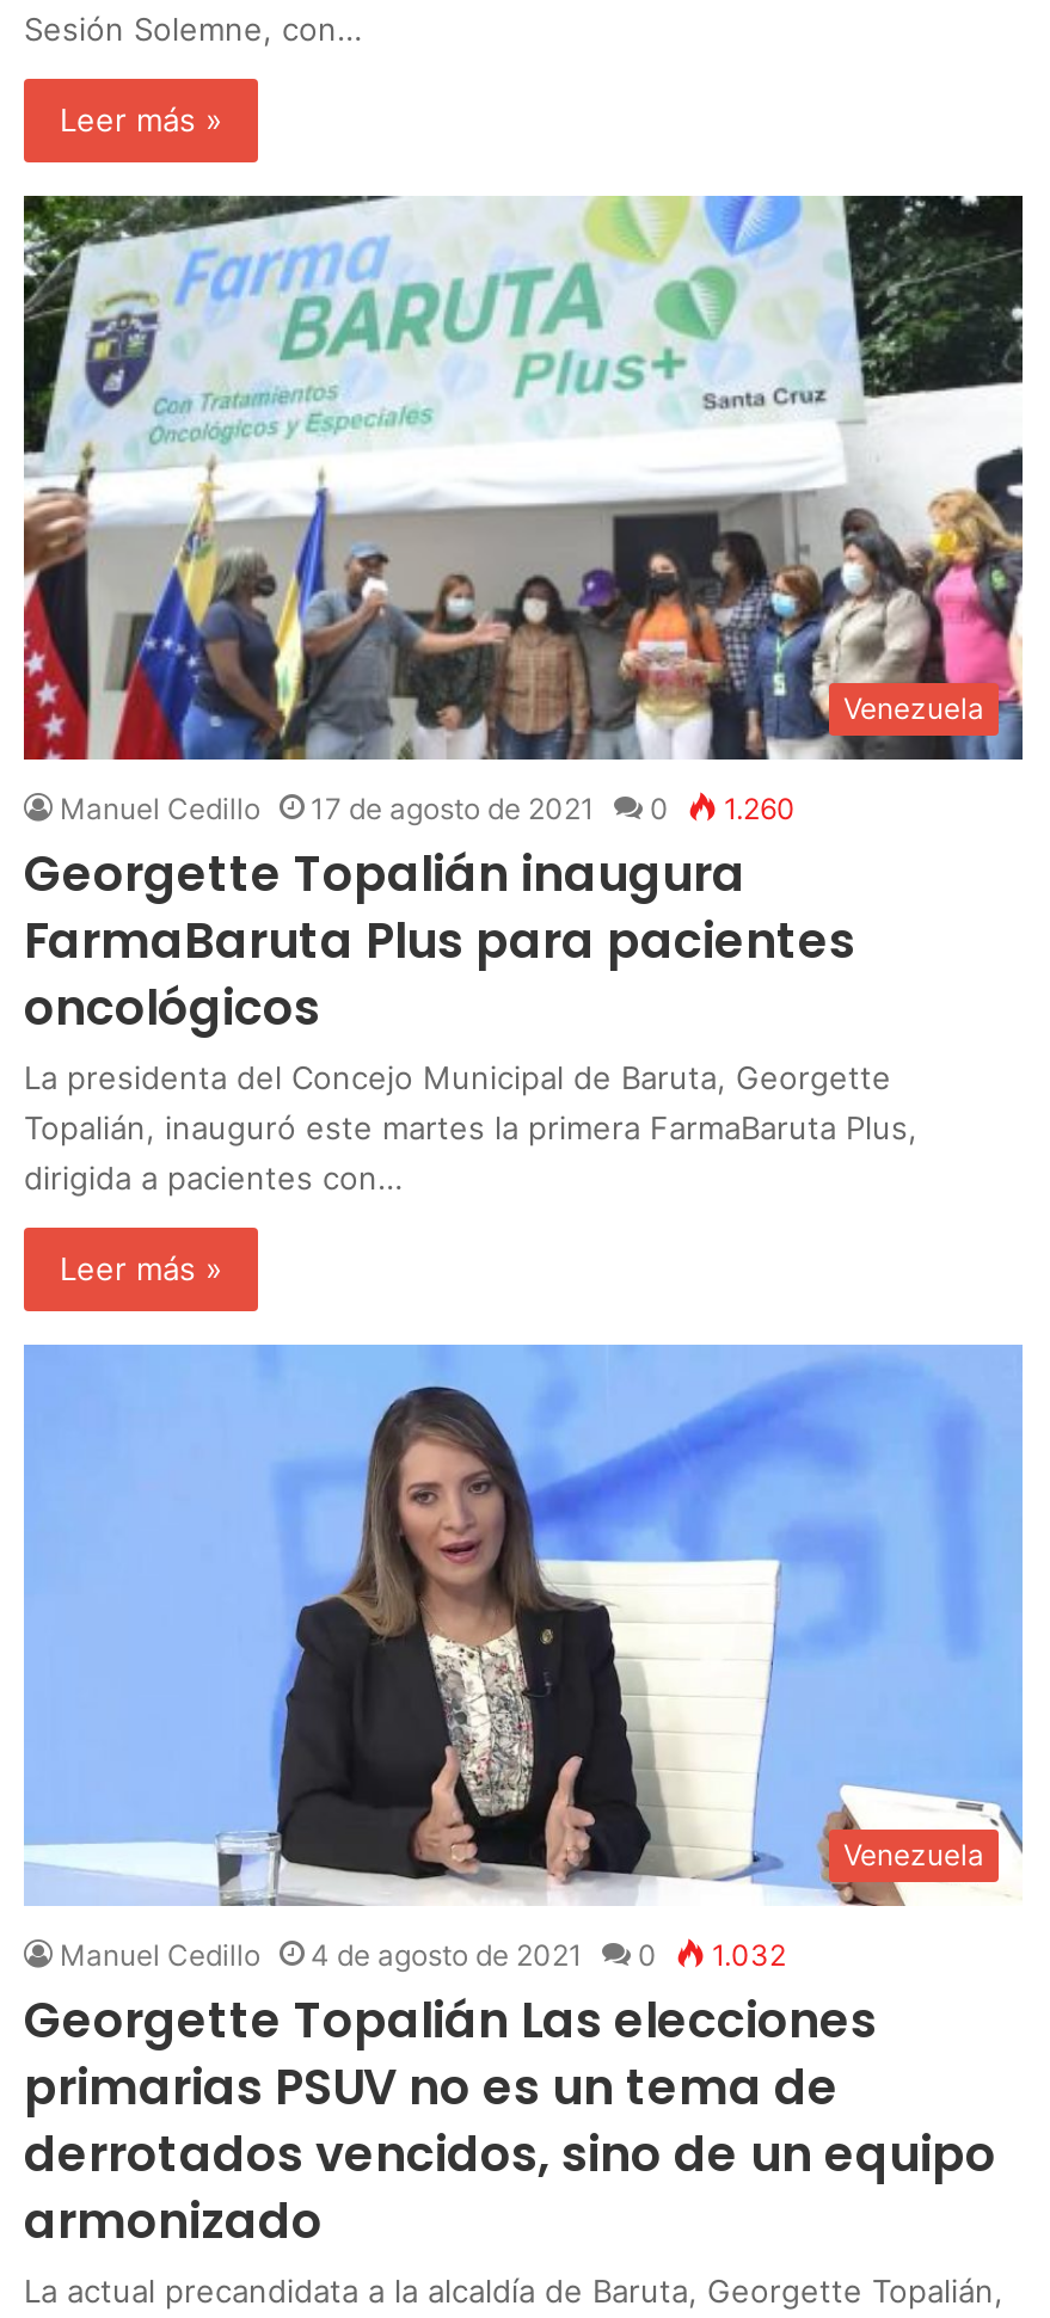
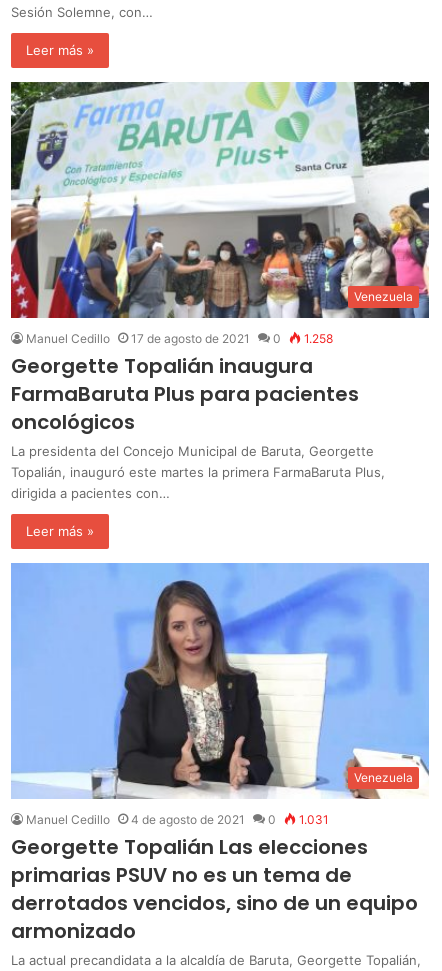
[60,791,796,827] Manuel Cedillo 17 de agosto de 2021 0 1.260 -> [26,331,333,346] Manuel Cedillo 17 de agosto de 2021 0 1.258
[60,1938,786,1973] Manuel Cedillo 4 de agosto de 2021 0 1.032 -> [26,812,329,827] Manuel Cedillo 4 de agosto de 2021 0 1.031

